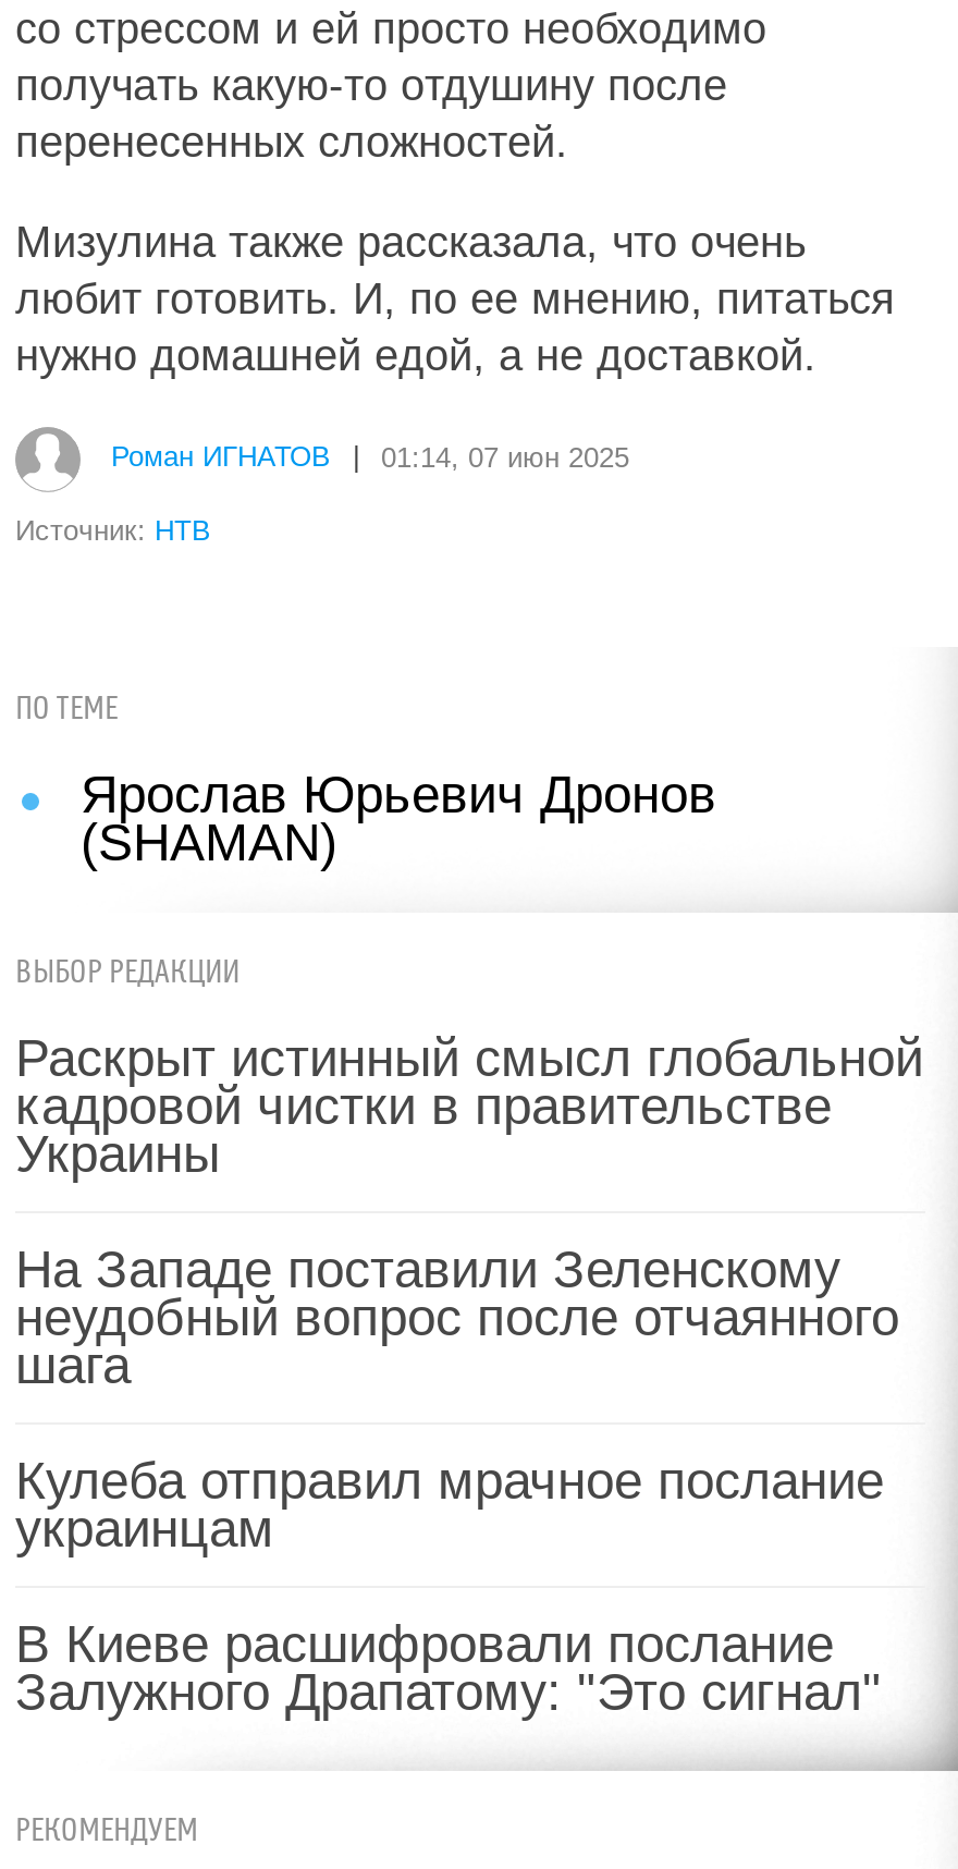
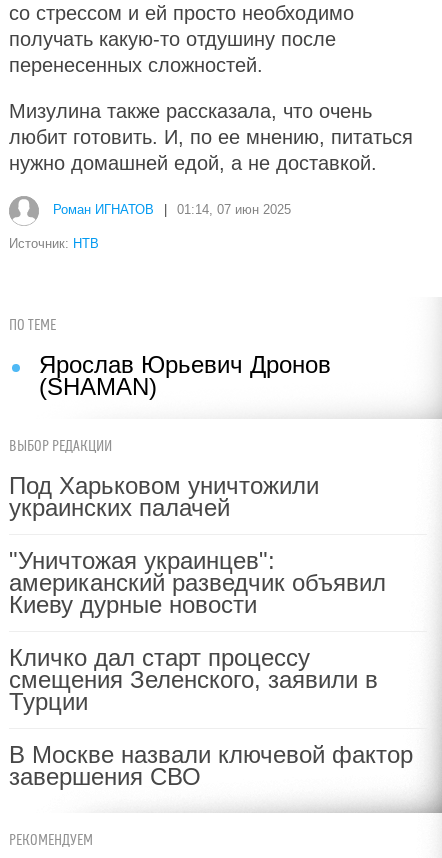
[15,1028,923,1183] Раскрыт истинный смысл глобальной | кадровой чистки в правительстве | Украины -> [9,472,319,521] Под Харьковом уничтожили | украинских палачей
[15,1239,899,1394] На Западе поставили Зеленскому | неудобный вопрос после отчаянного | шага -> [9,547,386,618] "Уничтожая украинцев": | американский разведчик объявил | Киеву дурные новости
[15,1451,884,1557] Кулеба отправил мрачное послание | украинцам -> [9,644,378,715] Кличко дал старт процессу | смещения Зеленского, заявили в | Турции
[15,1614,882,1721] В Киеве расшифровали послание | Залужного Драпатому: "Это сигнал" -> [9,741,413,790] В Москве назвали ключевой фактор | завершения СВО

